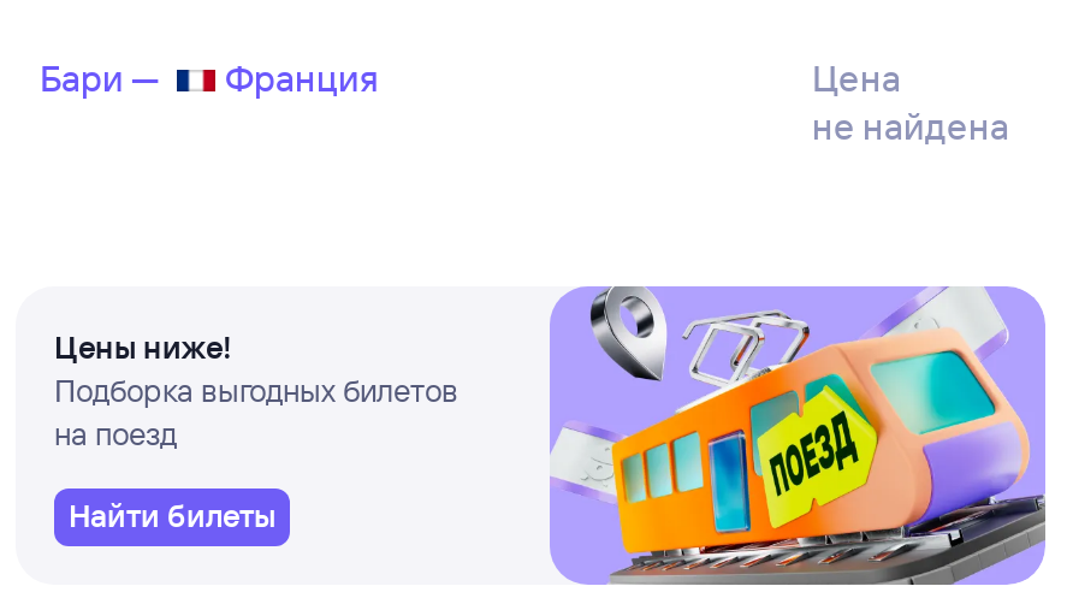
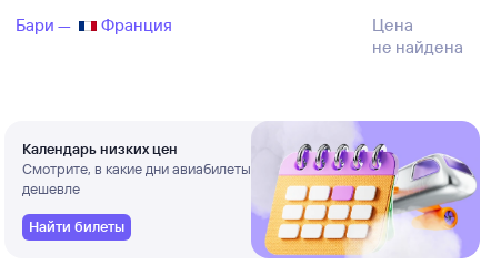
[54,286,1048,587] [image] | Цены ниже! | Подборка выгодных билетов | на поезд -> [22,121,481,259] [image] | Календарь низких цен | Смотрите, в какие дни авиабилеты | дешевле

